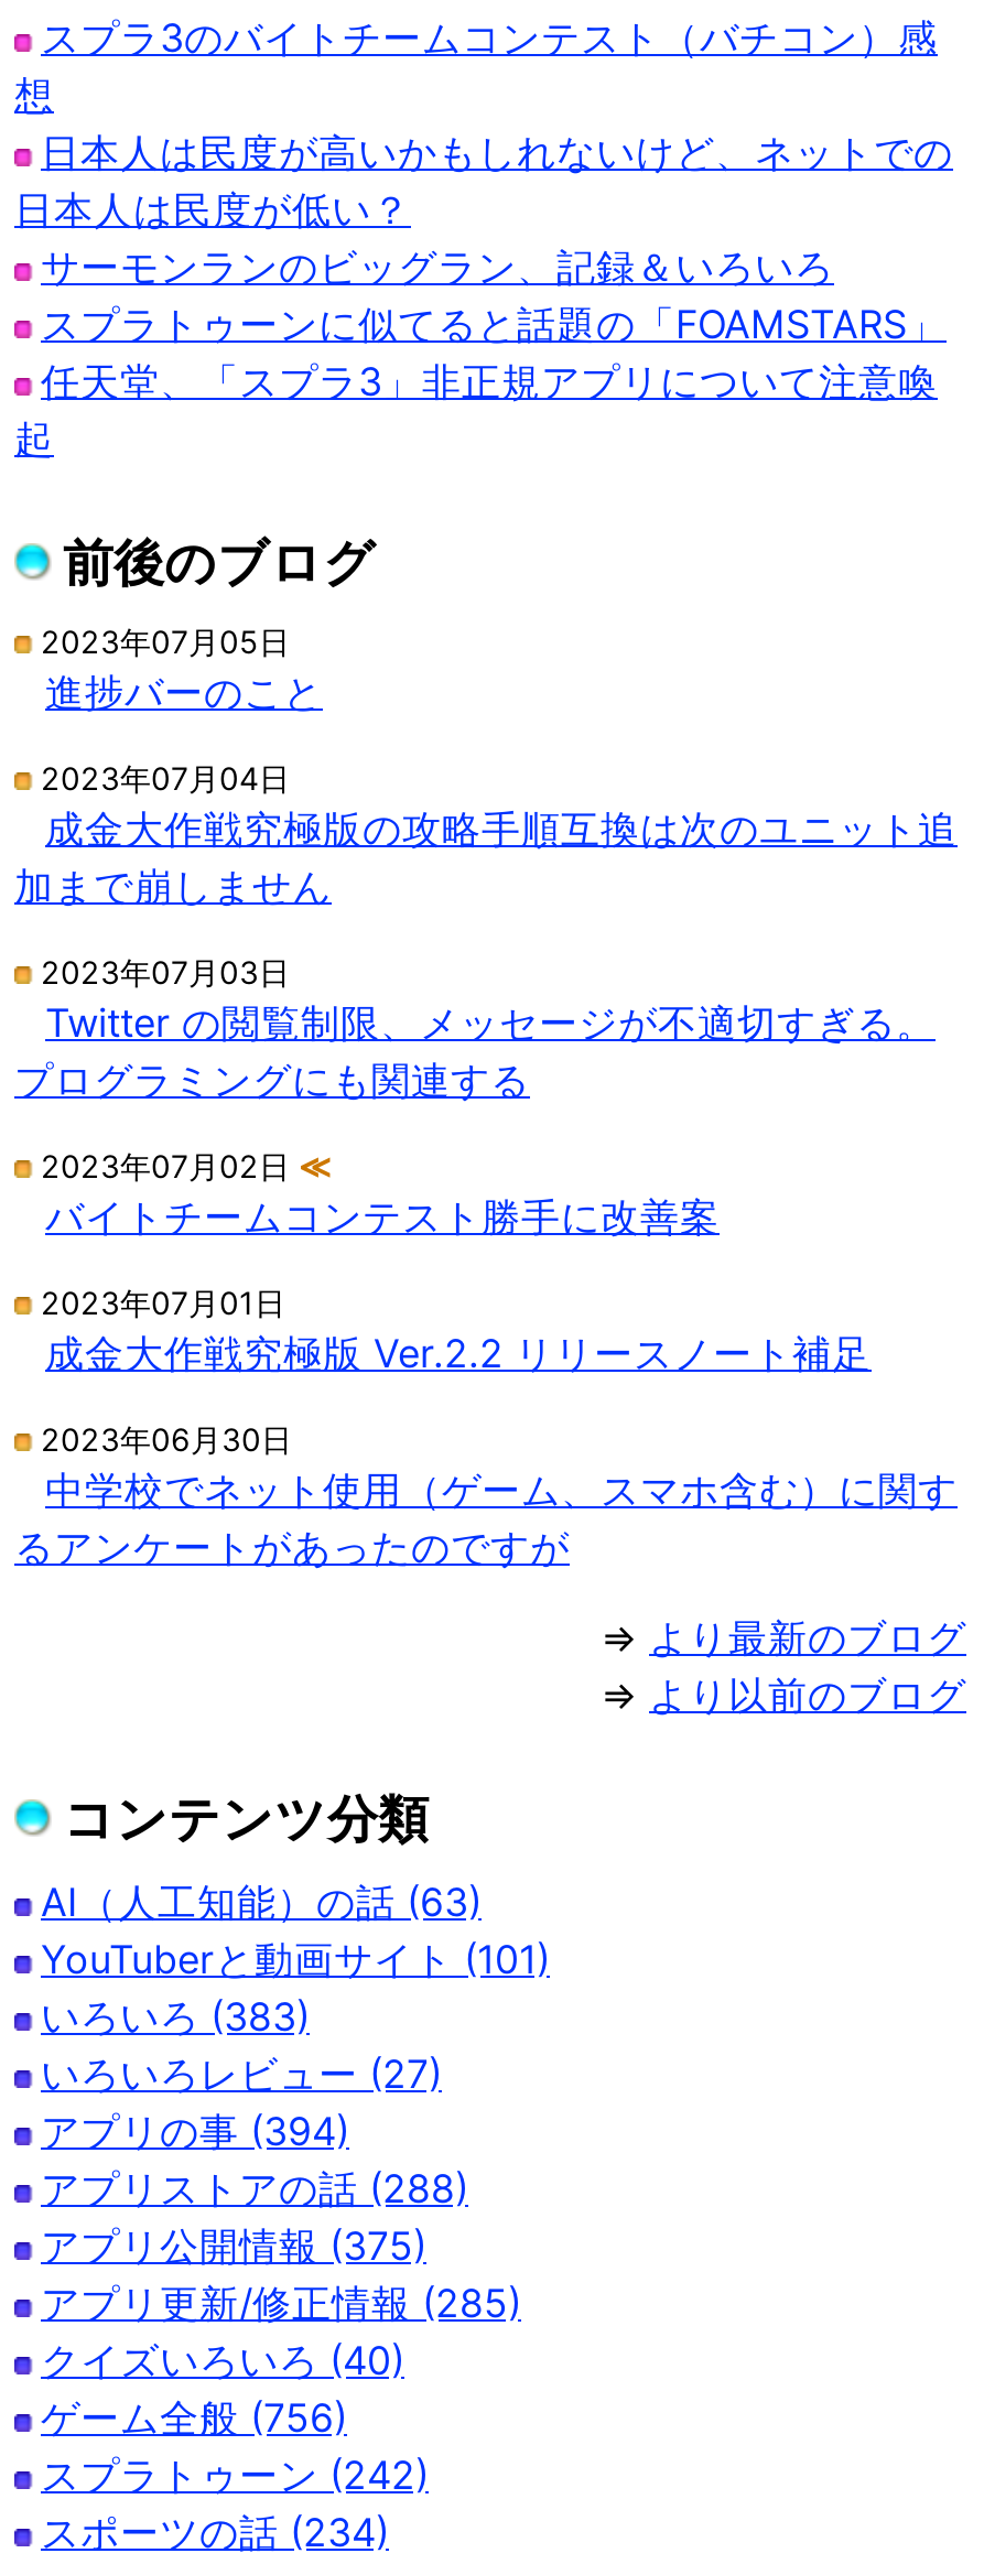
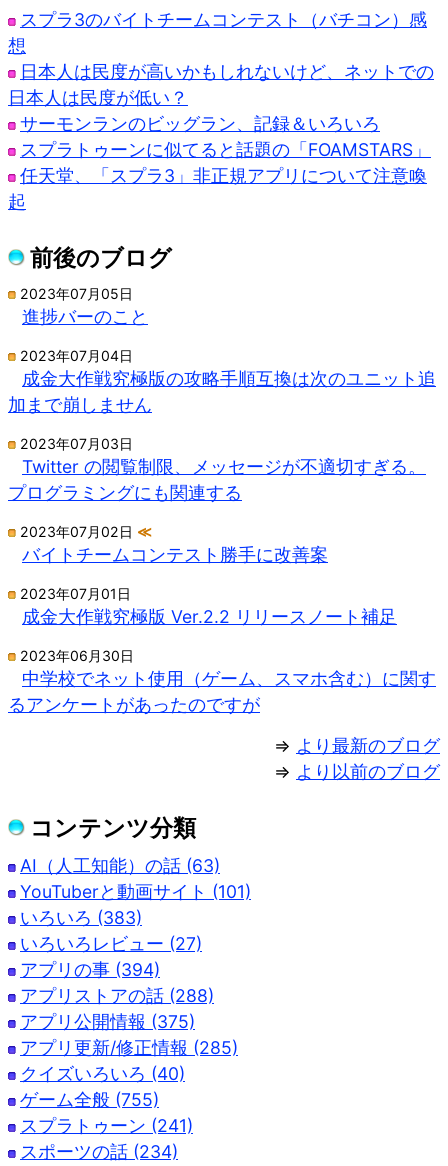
[41,2395,347,2441] ゲーム全般 (756) -> [20,1089,159,1110] ゲーム全般 (755)
[41,2452,429,2498] スプラトゥーン (242) -> [20,1115,193,1136] スプラトゥーン (241)

